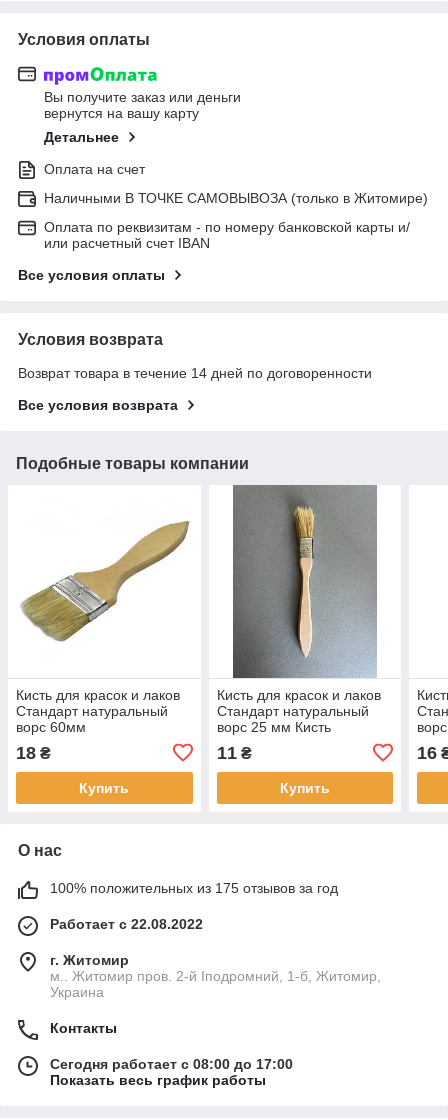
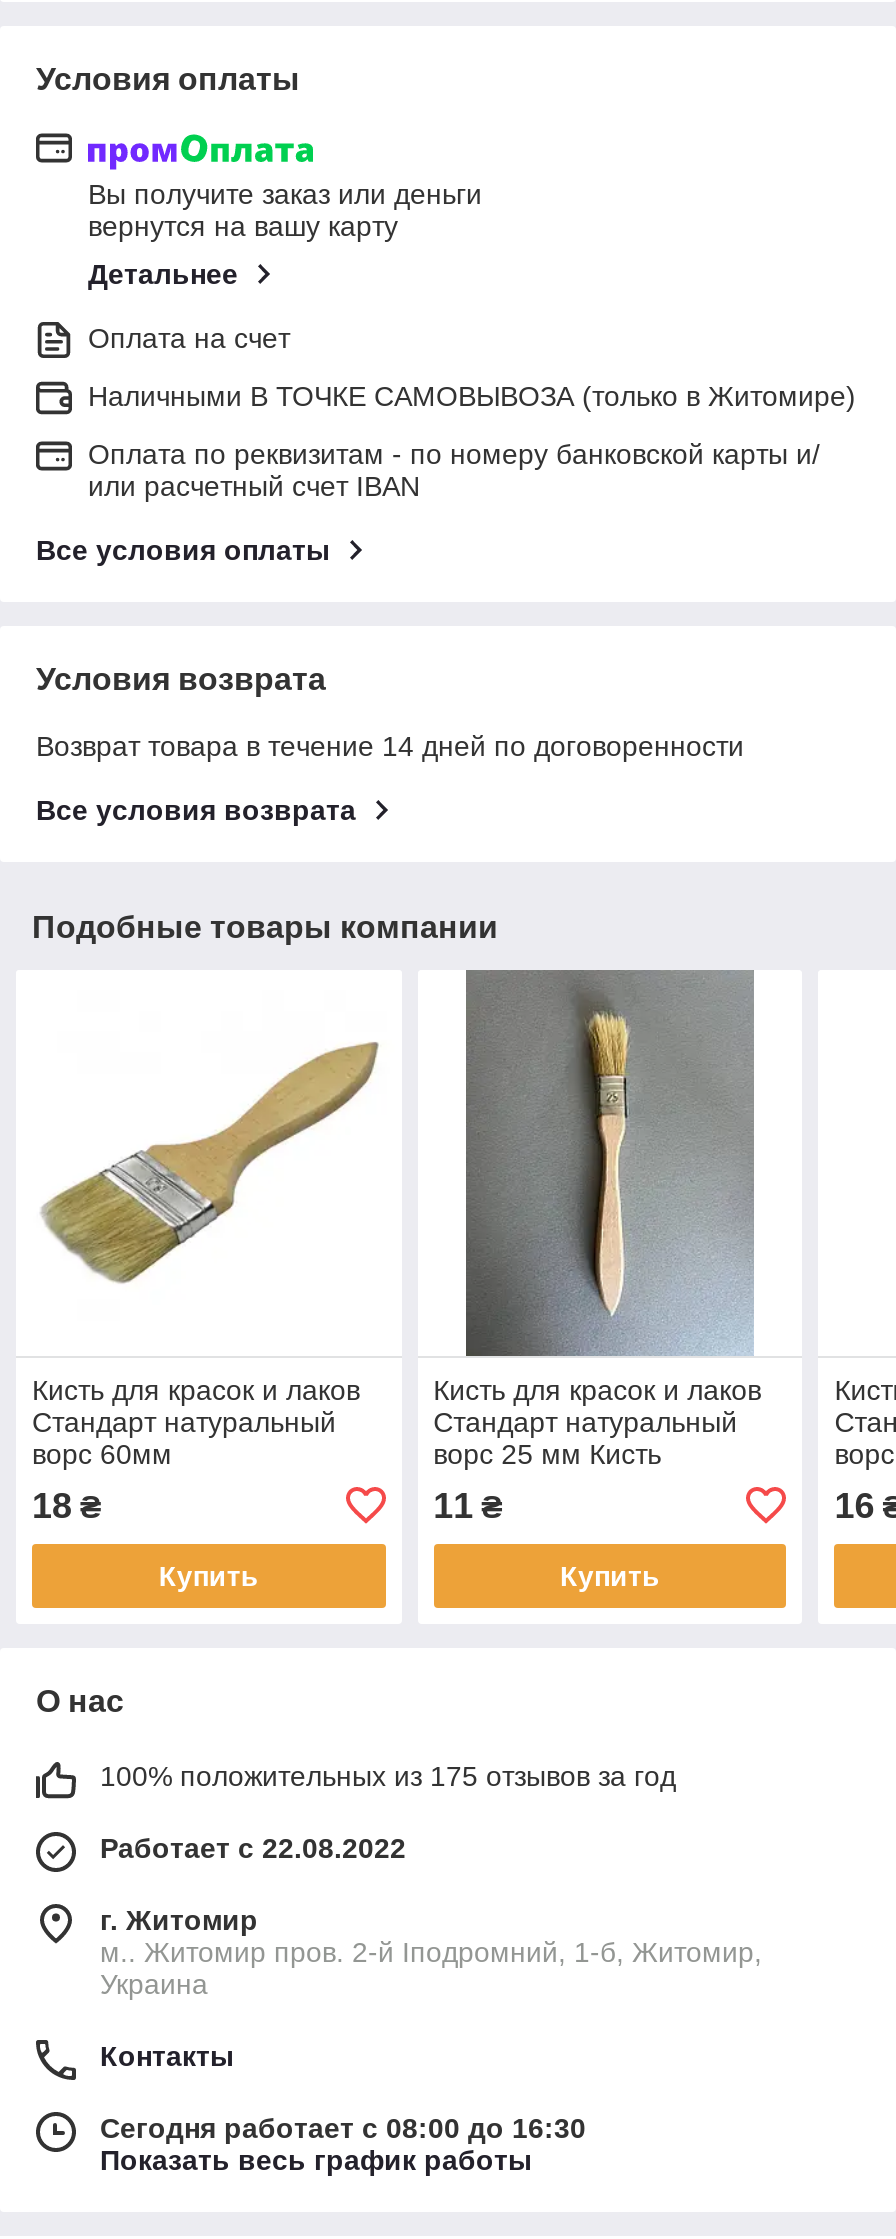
[50,1056,293,1072] Сегодня работает с 08:00 до 17:00 -> [100,2112,586,2144] Сегодня работает с 08:00 до 16:30

